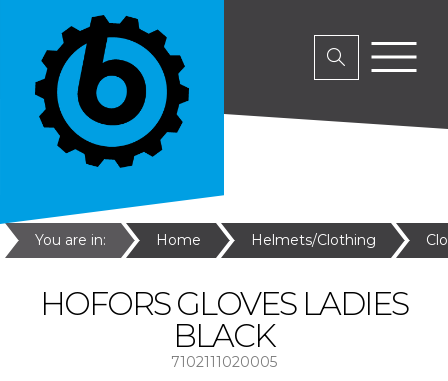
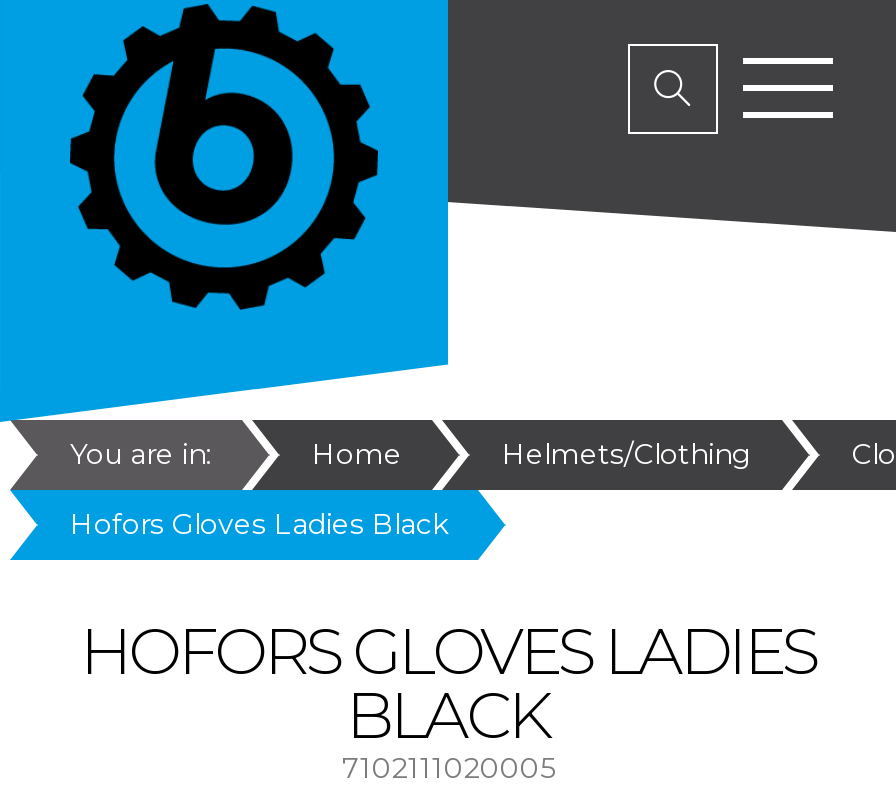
none -> [70,506,448,542] Hofors Gloves Ladies Black

